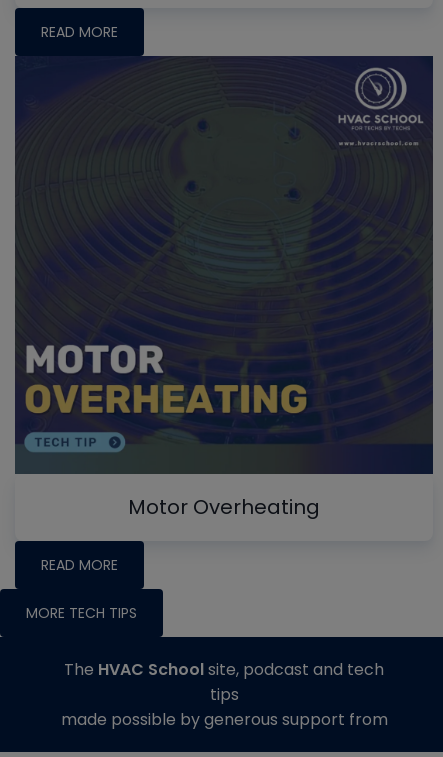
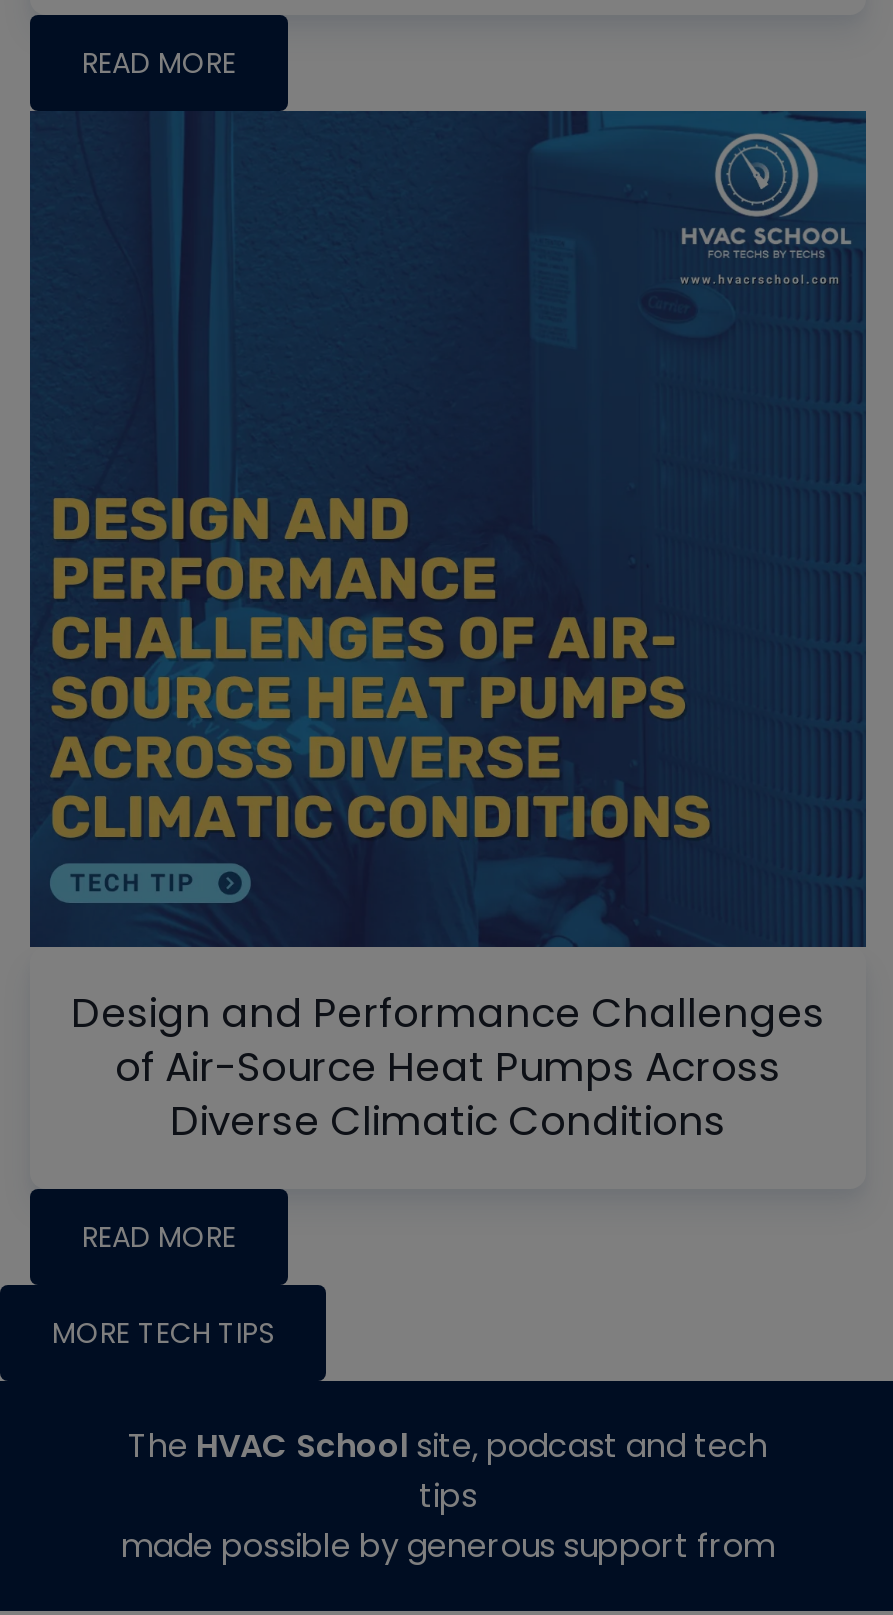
[15,55,433,521] [image] | Motor Overheating -> [30,110,866,1148] [image] | Design and Performance Challenges | of Air-Source Heat Pumps Across | Diverse Climatic Conditions

